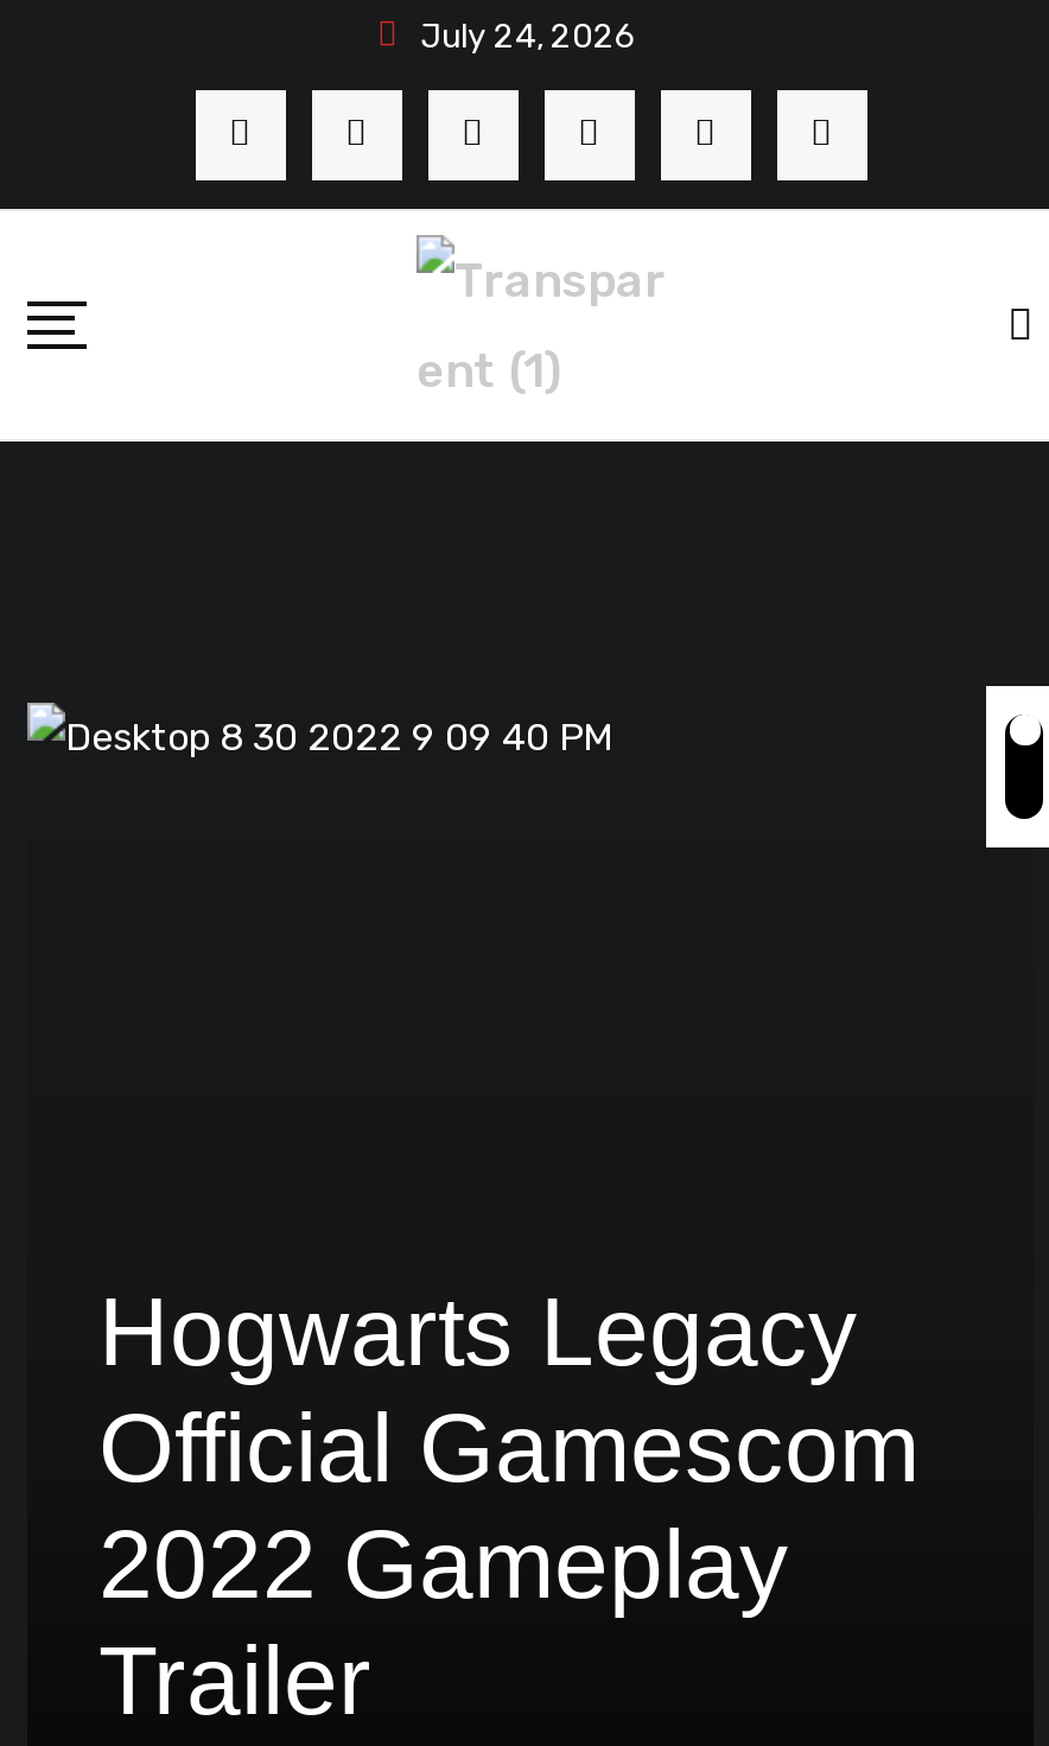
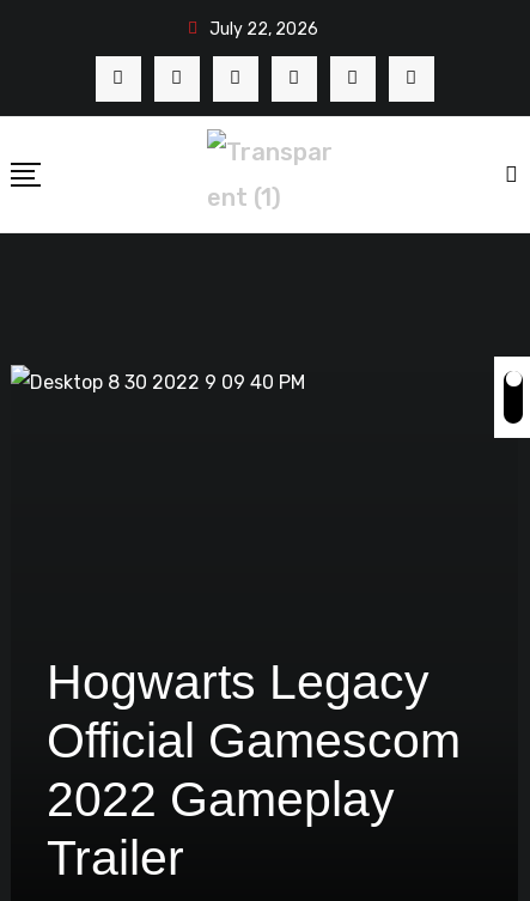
[420,15,636,56] July 24, 2026 -> [209,19,318,39] July 22, 2026

